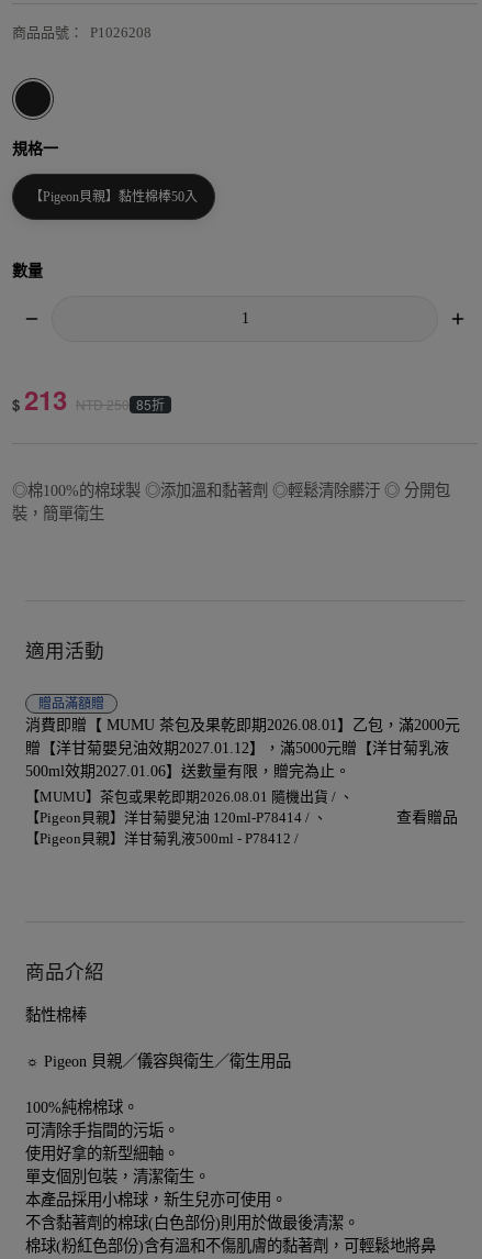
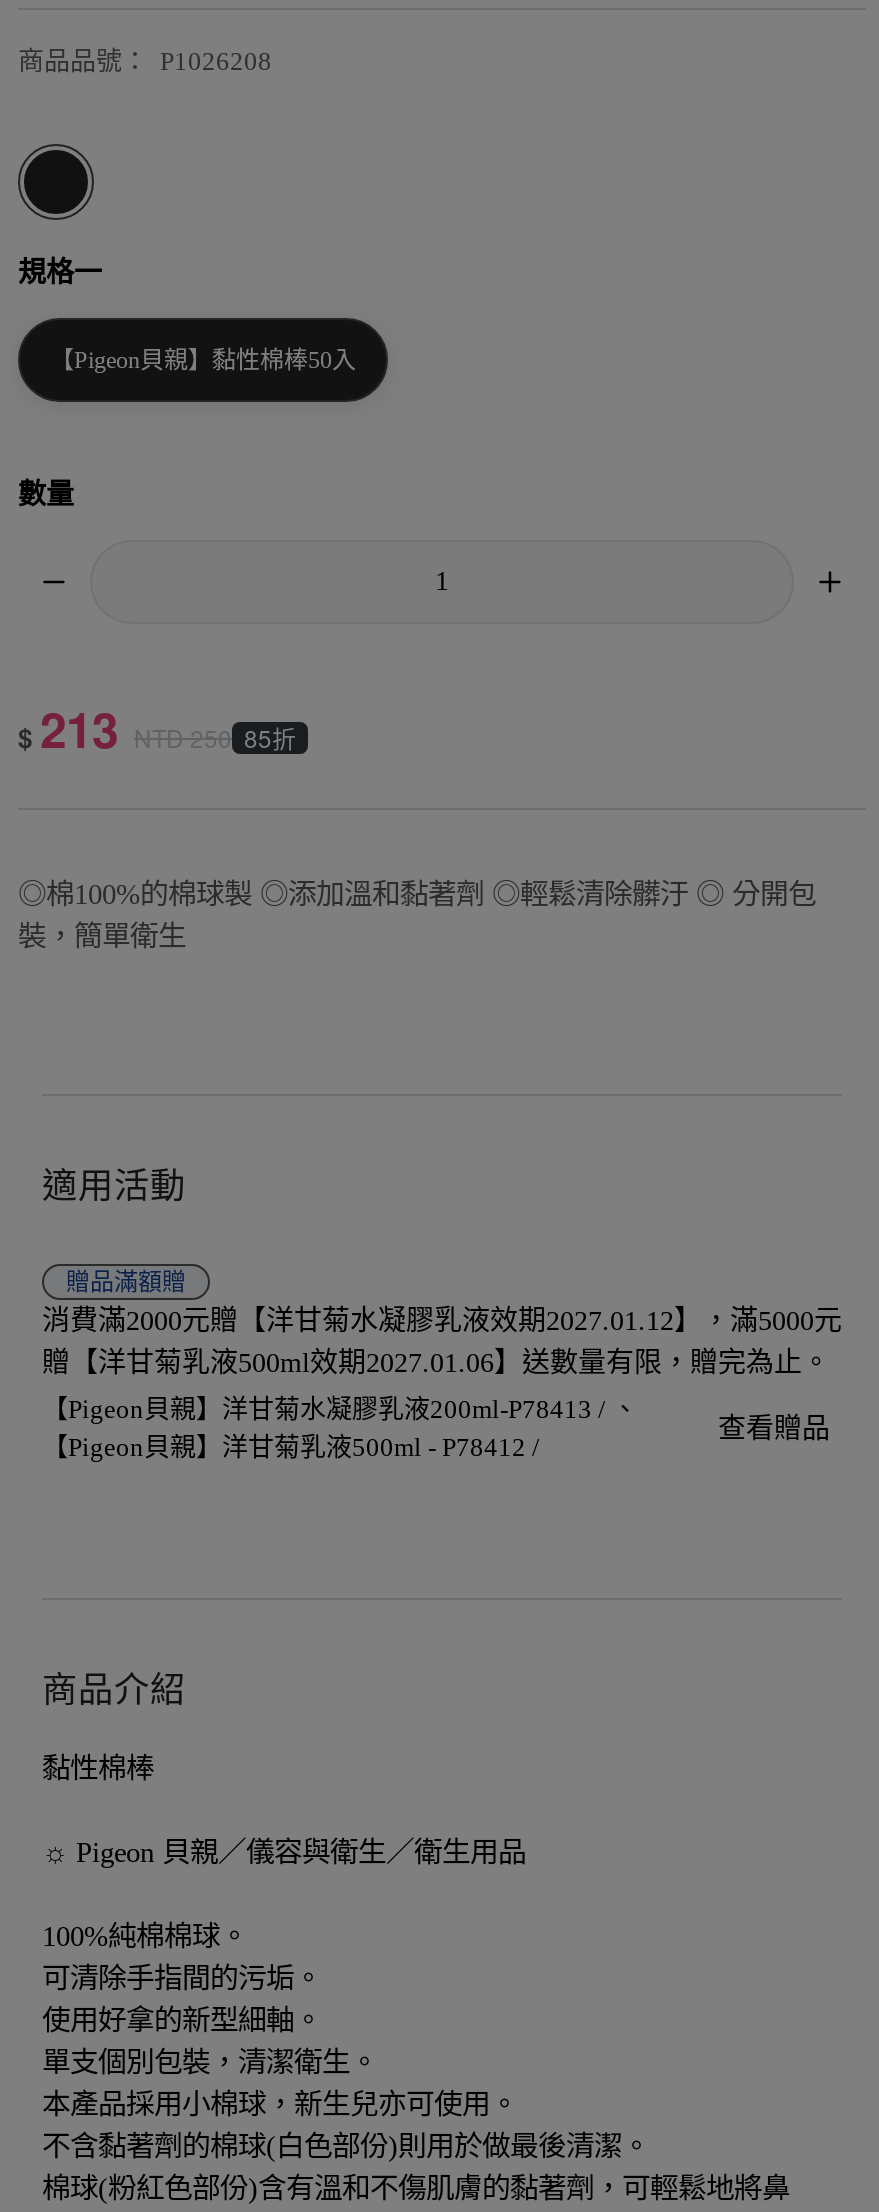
[25,717,460,780] 消費即贈【 MUMU 茶包及果乾即期2026.08.01】乙包，滿2000元 | 贈【洋甘菊嬰兒油效期2027.01.12】，滿5000元贈【洋甘菊乳液 | 500ml效期2027.01.06】送數量有限，贈完為止。 -> [42,1307,842,1379] 消費滿2000元贈【洋甘菊水凝膠乳液效期2027.01.12】，滿5000元 | 贈【洋甘菊乳液500ml效期2027.01.06】送數量有限，贈完為止。
[25,789,339,826] 【MUMU】茶包或果乾即期2026.08.01 隨機出貨 / | 【Pigeon貝親】洋甘菊嬰兒油 120ml-P78414 / -> [42,1395,612,1425] 【Pigeon貝親】洋甘菊水凝膠乳液200ml-P78413 /

